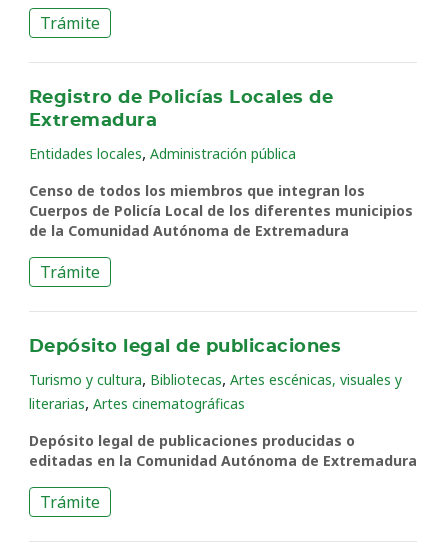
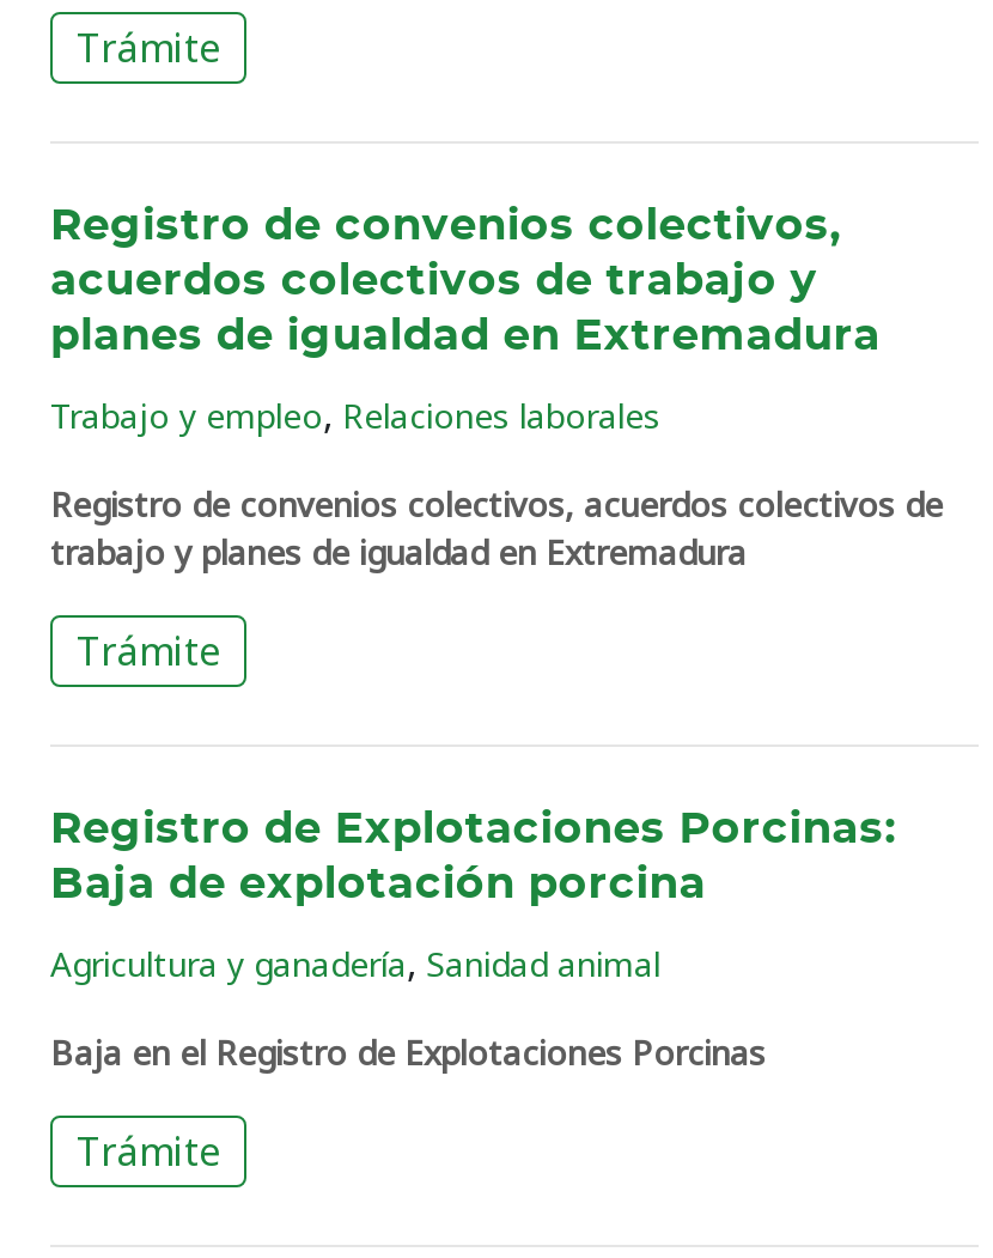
[29,89,333,130] Registro de Policías Locales de | Extremadura -> [50,206,881,359] Registro de convenios colectivos, | acuerdos colectivos de trabajo y | planes de igualdad en Extremadura
[29,142,296,164] Entidades locales, Administración pública -> [50,388,660,440] Trabajo y empleo, Relaciones laborales
[29,181,413,240] Censo de todos los miembros que integran los | Cuerpos de Policía Local de los diferentes municipios | de la Comunidad Autónoma de Extremadura -> [50,481,943,575] Registro de convenios colectivos, acuerdos colectivos de | trabajo y planes de igualdad en Extremadura
[29,338,341,356] Depósito legal de publicaciones -> [50,809,898,907] Registro de Explotaciones Porcinas: | Baja de explotación porcina
[29,368,402,414] Turismo y cultura, Bibliotecas, Artes escénicas, visuales y | literarias, Artes cinematográficas -> [50,936,660,989] Agricultura y ganadería, Sanidad animal
[29,431,417,470] Depósito legal de publicaciones producidas o | editadas en la Comunidad Autónoma de Extremadura -> [50,1029,766,1075] Baja en el Registro de Explotaciones Porcinas

